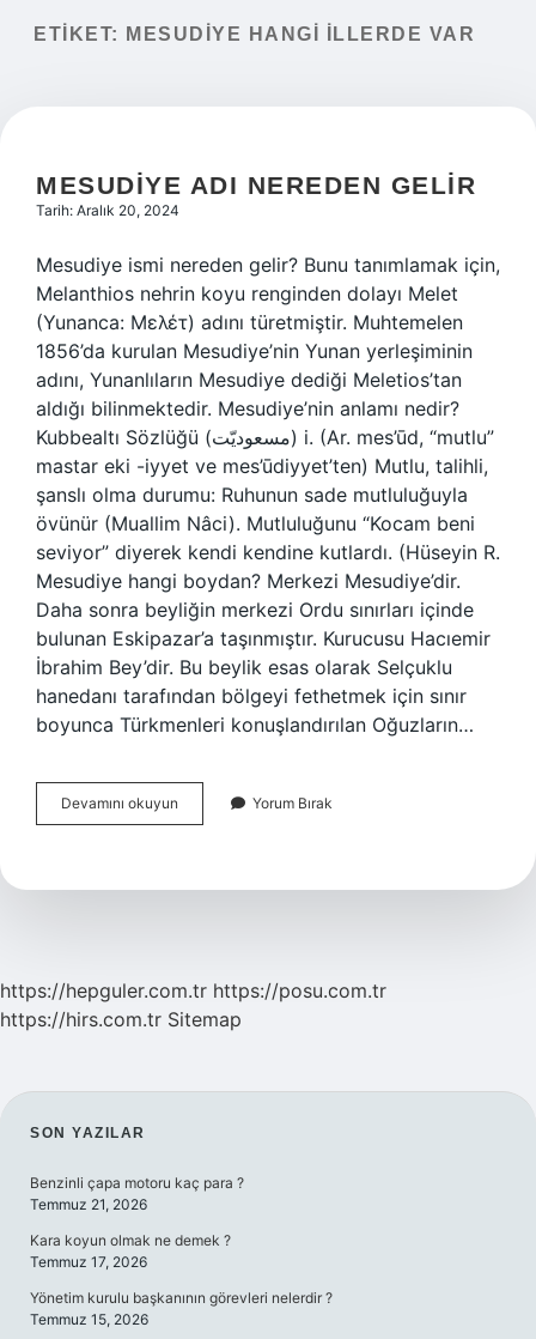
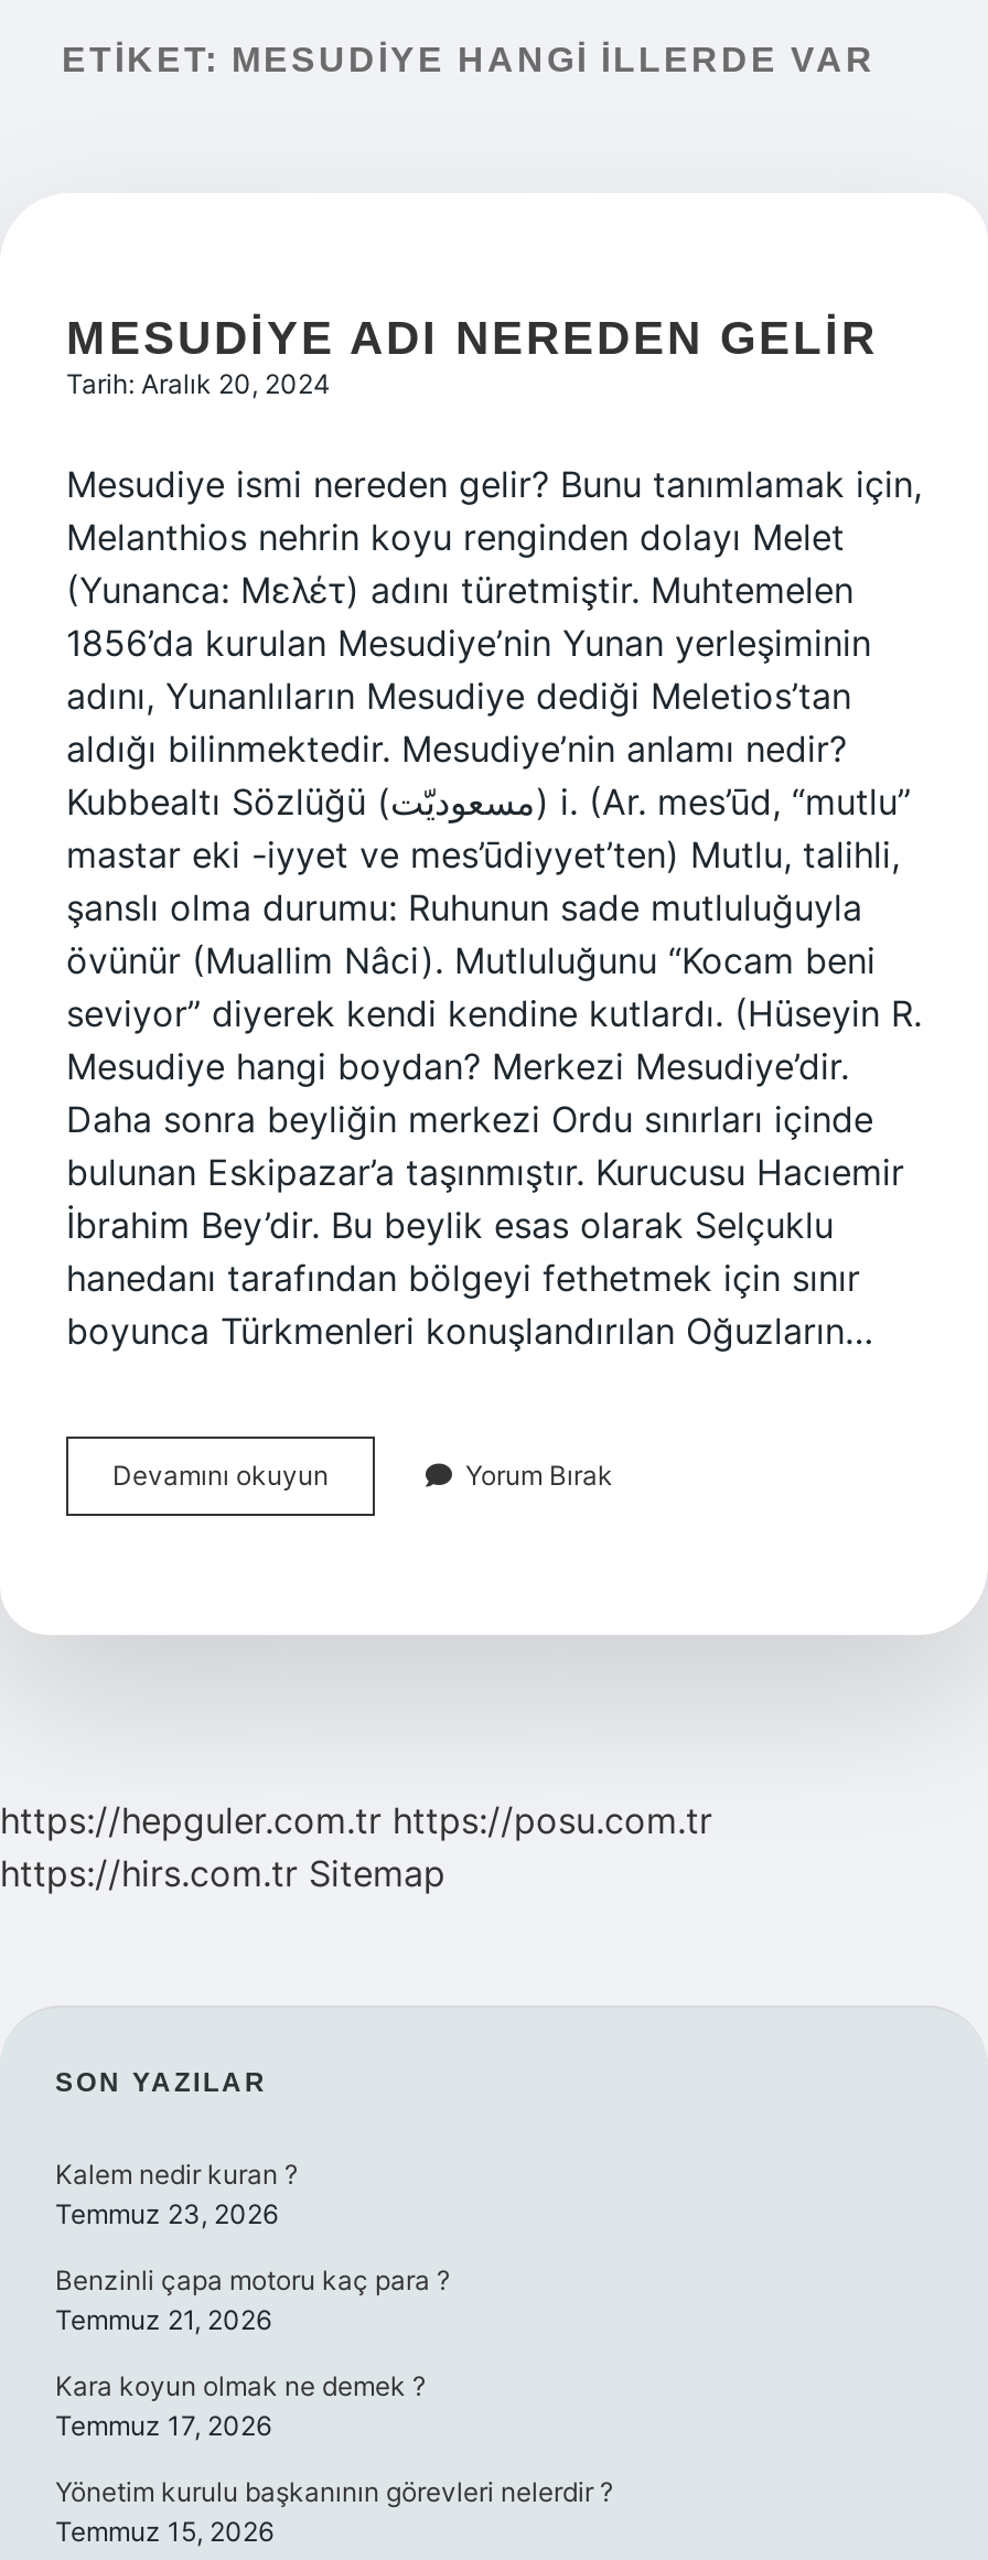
none -> [55,2158,298,2230] Kalem nedir kuran ? | Temmuz 23, 2026

